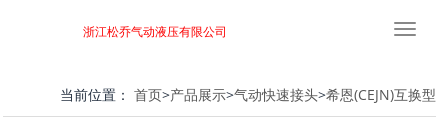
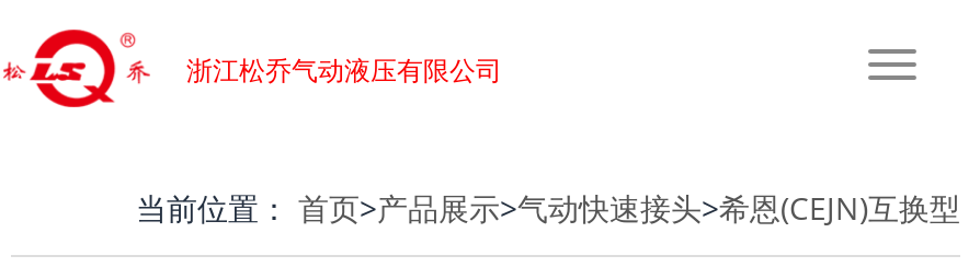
none -> [7,27,151,111] [image]

